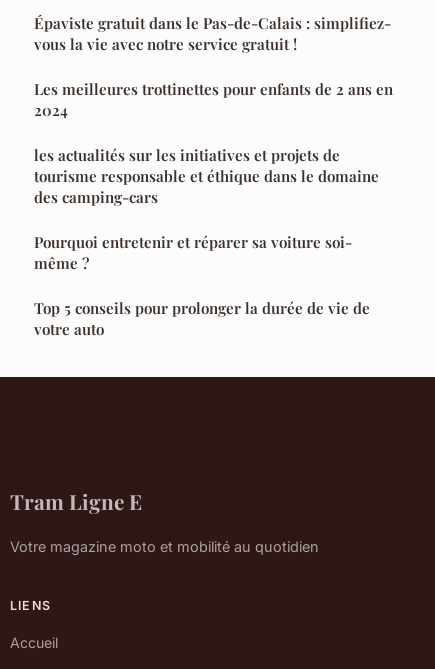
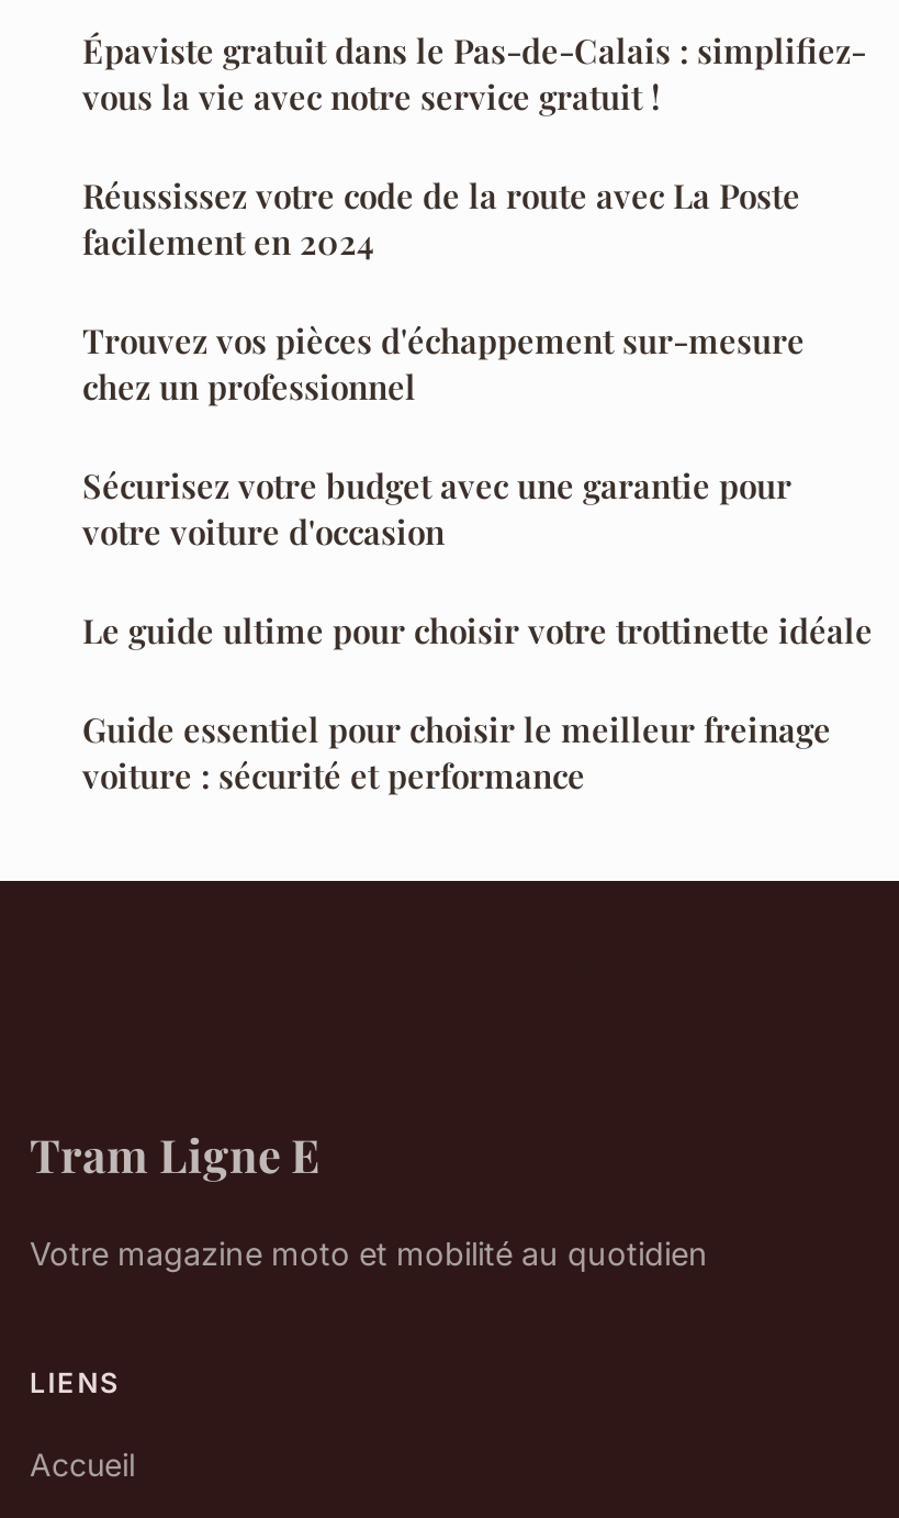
[34,79,393,339] Les meilleures trottinettes pour enfants de 2 ans en | 2024 | les actualités sur les initiatives et projets de | tourisme responsable et éthique dans le domaine | des camping-cars | Pourquoi entretenir et réparer sa voiture soi- | même ? | Top 5 conseils pour prolonger la durée de vie de | votre auto -> [82,174,873,798] Réussissez votre code de la route avec La Poste | facilement en 2024 | Trouvez vos pièces d'échappement sur-mesure | chez un professionnel | Sécurisez votre budget avec une garantie pour | votre voiture d'occasion | Le guide ultime pour choisir votre trottinette idéale | Guide essentiel pour choisir le meilleur freinage | voiture : sécurité et performance

